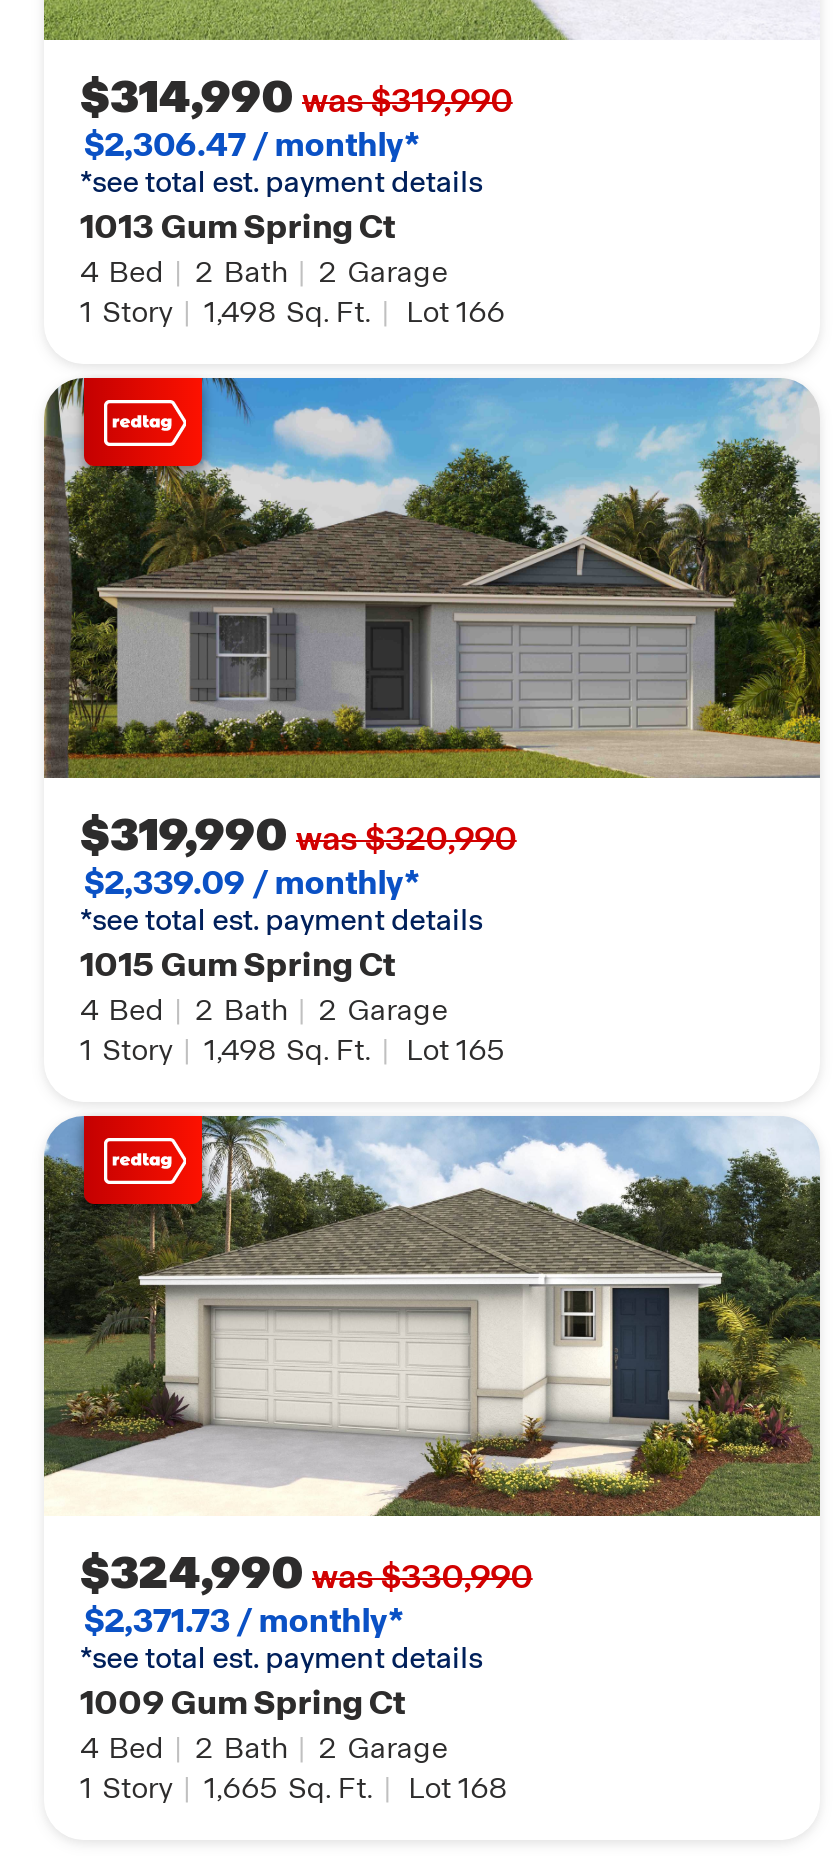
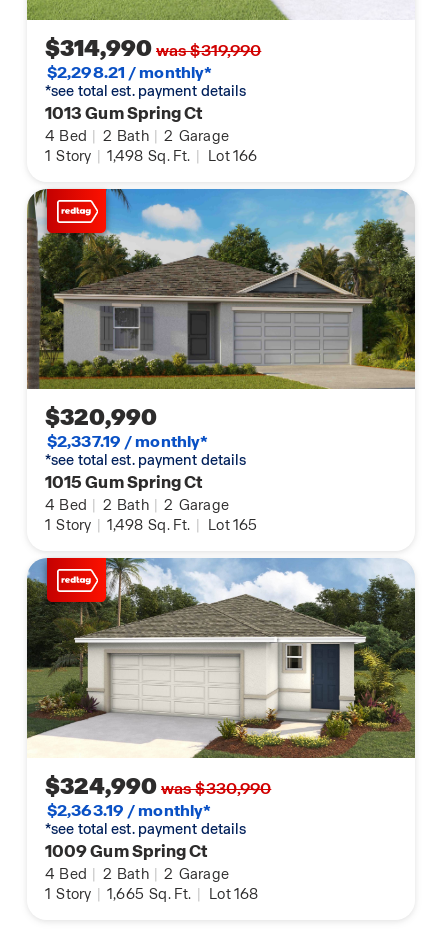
[84,124,420,166] $2,306.47 / monthly* -> [47,62,212,83] $2,298.21 / monthly*
[80,806,517,904] $319,990 was $320,990 | $2,339.09 / monthly* -> [45,403,208,452] $320,990 | $2,337.19 / monthly*
[84,1600,404,1642] $2,371.73 / monthly* -> [47,800,211,821] $2,363.19 / monthly*

